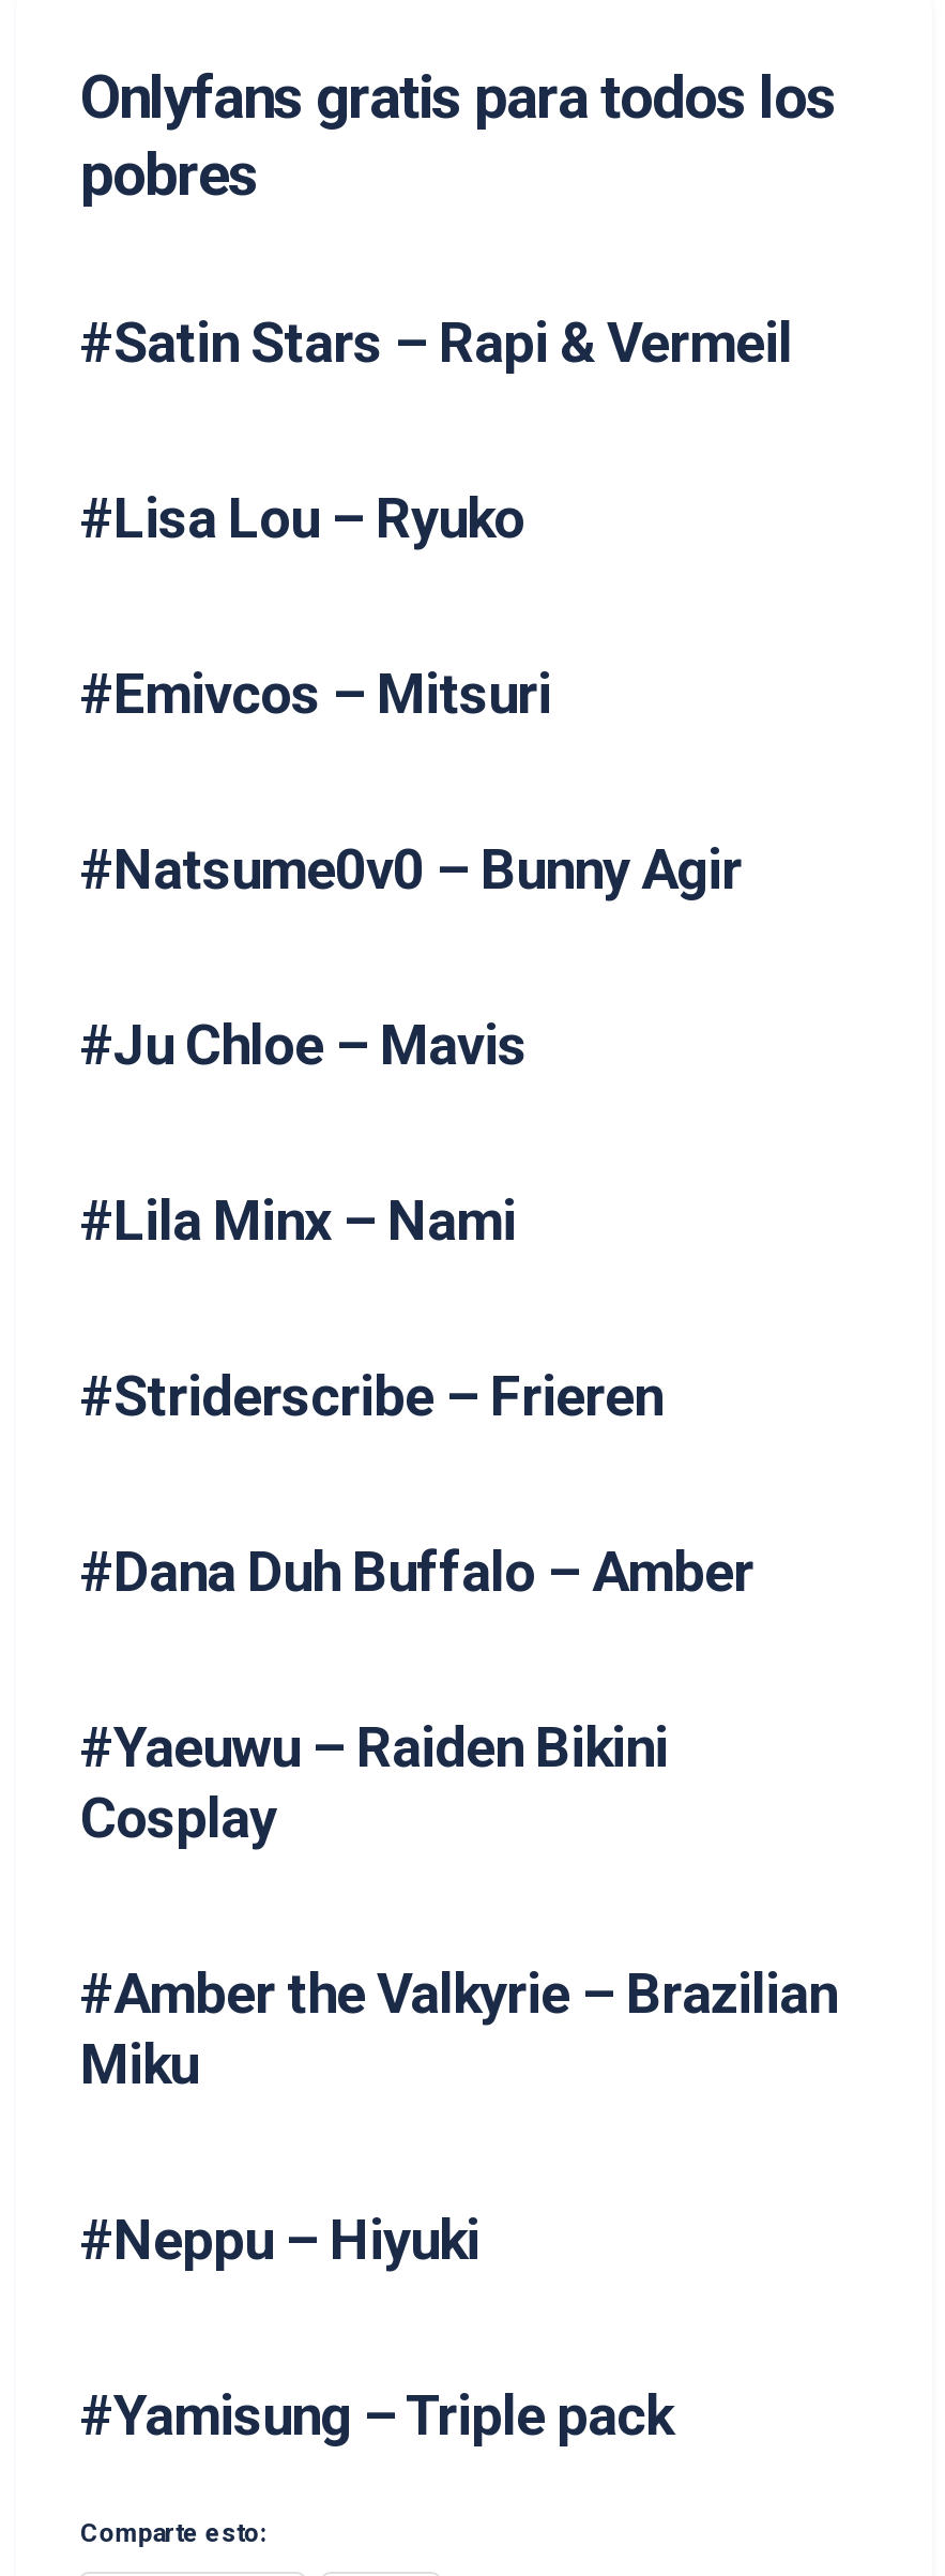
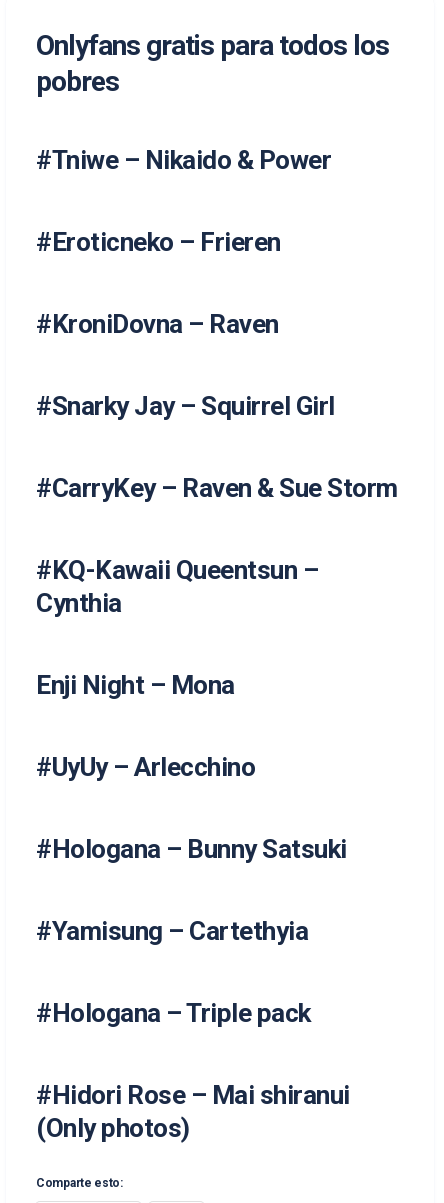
[80,310,792,375] #Satin Stars – Rapi & Vermeil -> [36,145,331,175] #Tniwe – Nikaido & Power
[80,486,524,550] #Lisa Lou – Ryuko -> [36,227,280,257] #Eroticneko – Frieren
[80,662,551,726] #Emivcos – Mitsuri -> [36,309,278,339] #KroniDovna – Raven
[80,837,742,901] #Natsume0v0 – Bunny Agir -> [36,391,334,421] #Snarky Jay – Squirrel Girl
[80,1013,527,1077] #Ju Chloe – Mavis -> [36,473,397,503] #CarryKey – Raven & Sue Storm
[80,1188,516,1253] #Lila Minx – Nami -> [36,555,318,618] #KQ-Kawaii Queentsun – | Cynthia
[80,1364,662,1428] #Striderscribe – Frieren -> [36,670,234,700] Enji Night – Mona
[80,1540,753,1604] #Dana Duh Buffalo – Amber -> [36,752,255,782] #UyUy – Arlecchino
[80,1715,668,1850] #Yaeuwu – Raiden Bikini | Cosplay -> [36,834,346,864] #Hologana – Bunny Satsuki
[80,1961,837,2096] #Amber the Valkyrie – Brazilian | Miku -> [36,916,308,946] #Yamisung – Cartethyia
[80,2208,479,2272] #Neppu – Hiyuki -> [36,998,310,1028] #Hologana – Triple pack
[80,2383,672,2448] #Yamisung – Triple pack -> [36,1080,349,1143] #Hidori Rose – Mai shiranui | (Only photos)

